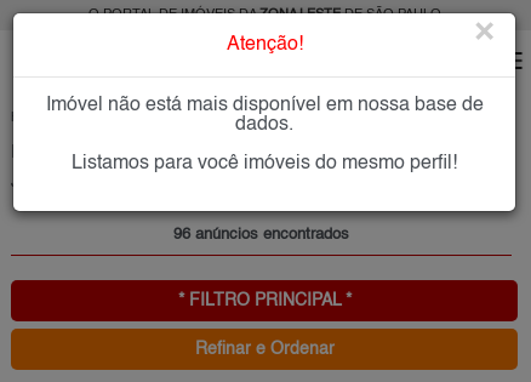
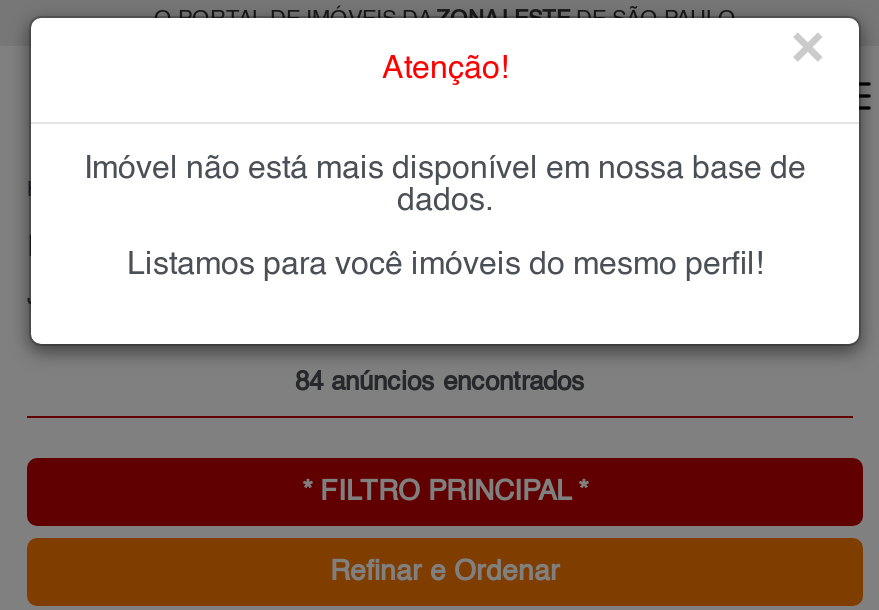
[173,226,349,242] 96 anúncios encontrados -> [295,369,585,395] 84 anúncios encontrados

